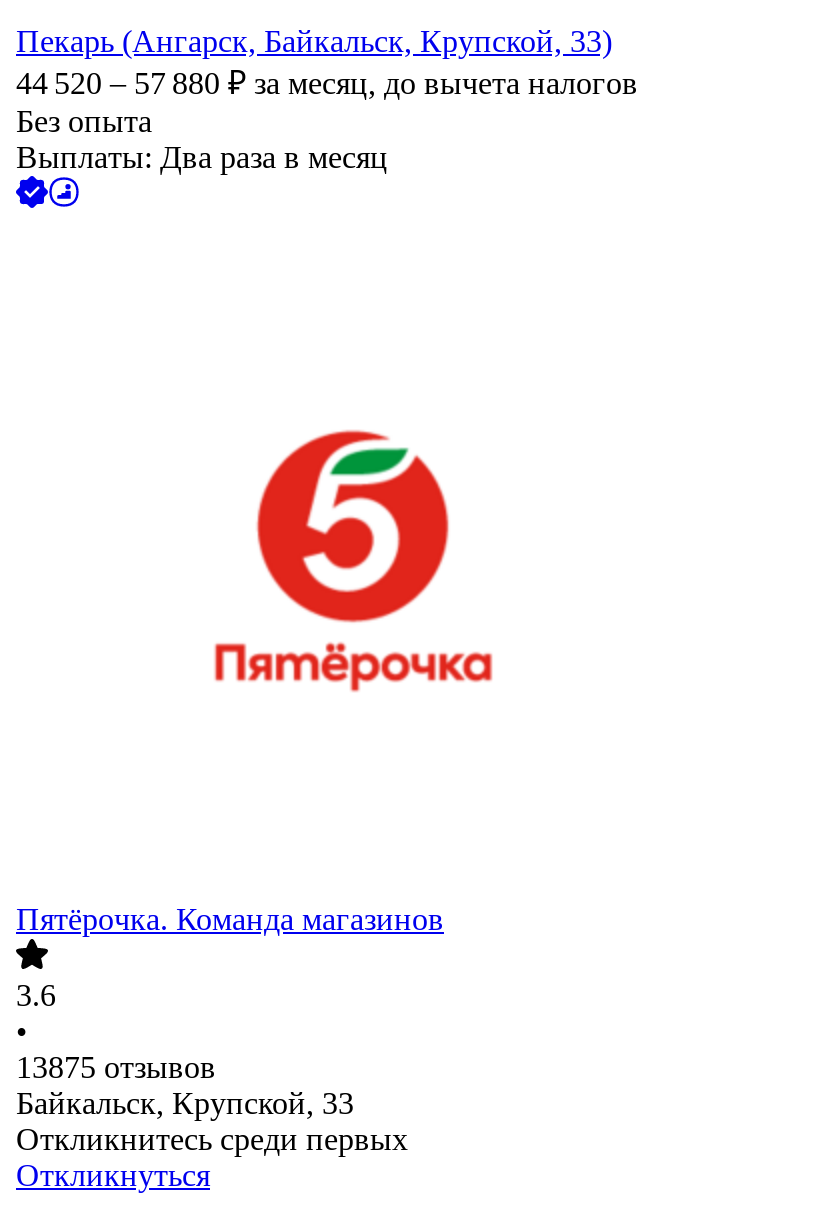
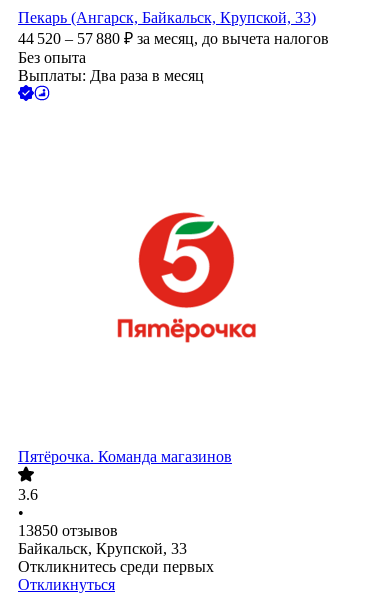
[16,1051,216,1085] 13875 отзывов -> [18,522,118,539] 13850 отзывов

